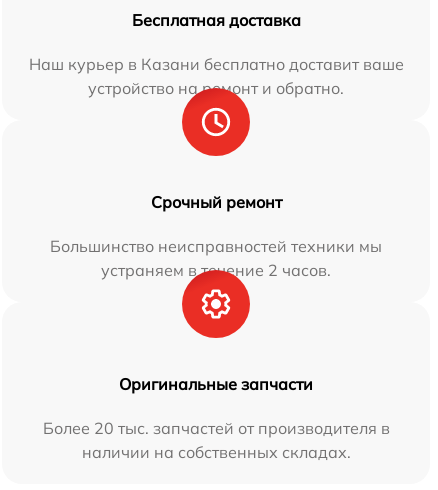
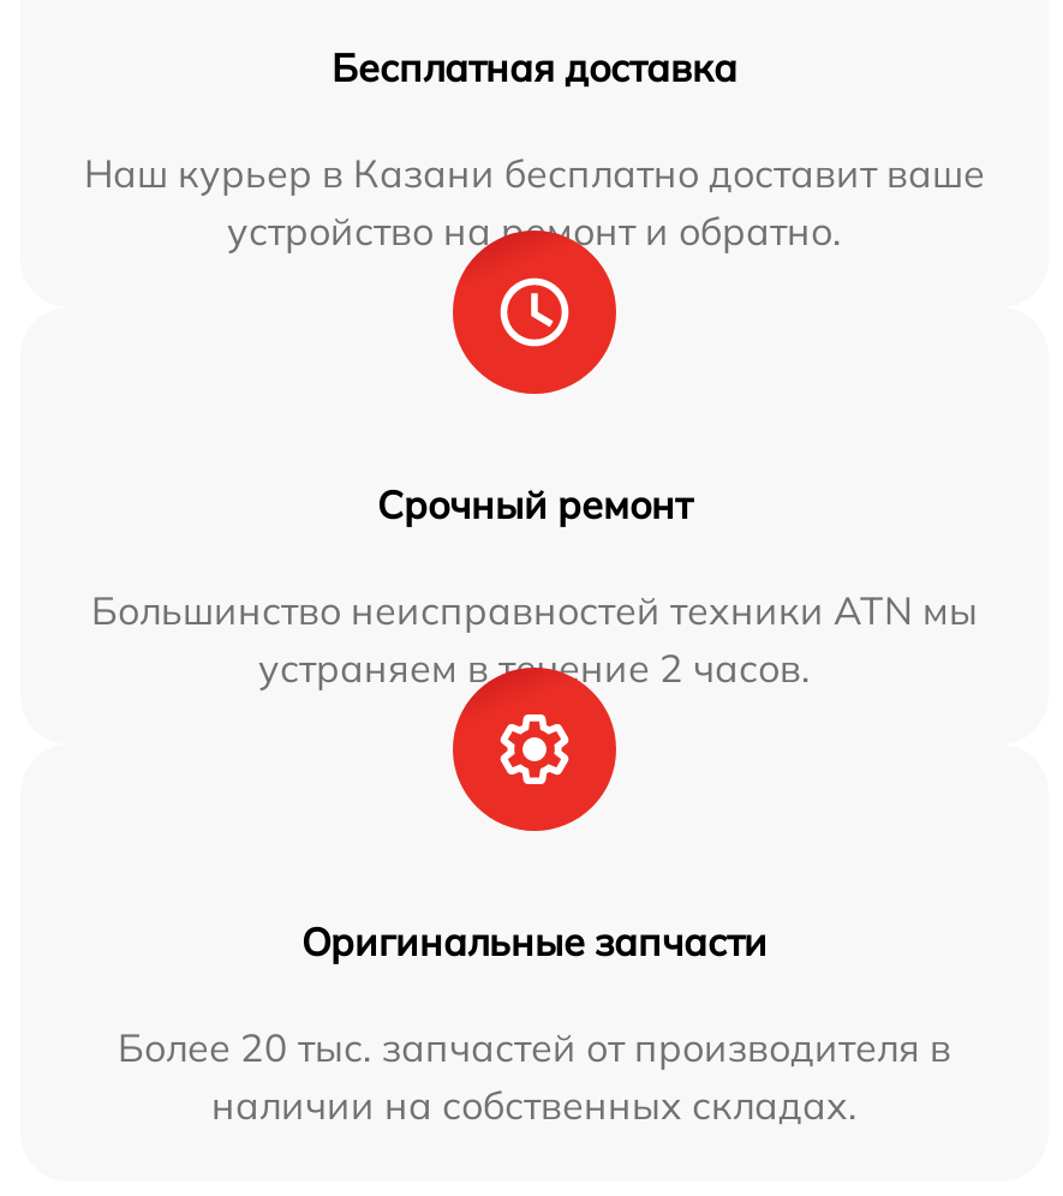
[50,235,382,255] Большинство неисправностей техники мы -> [91,585,978,633] Большинство неисправностей техники ATN мы

